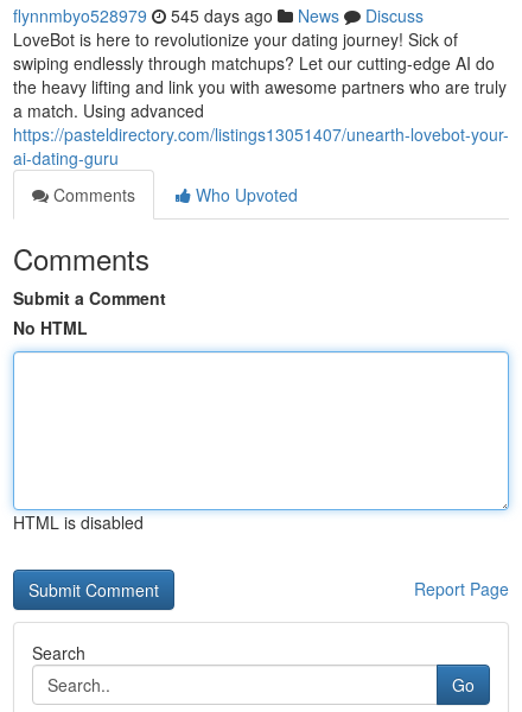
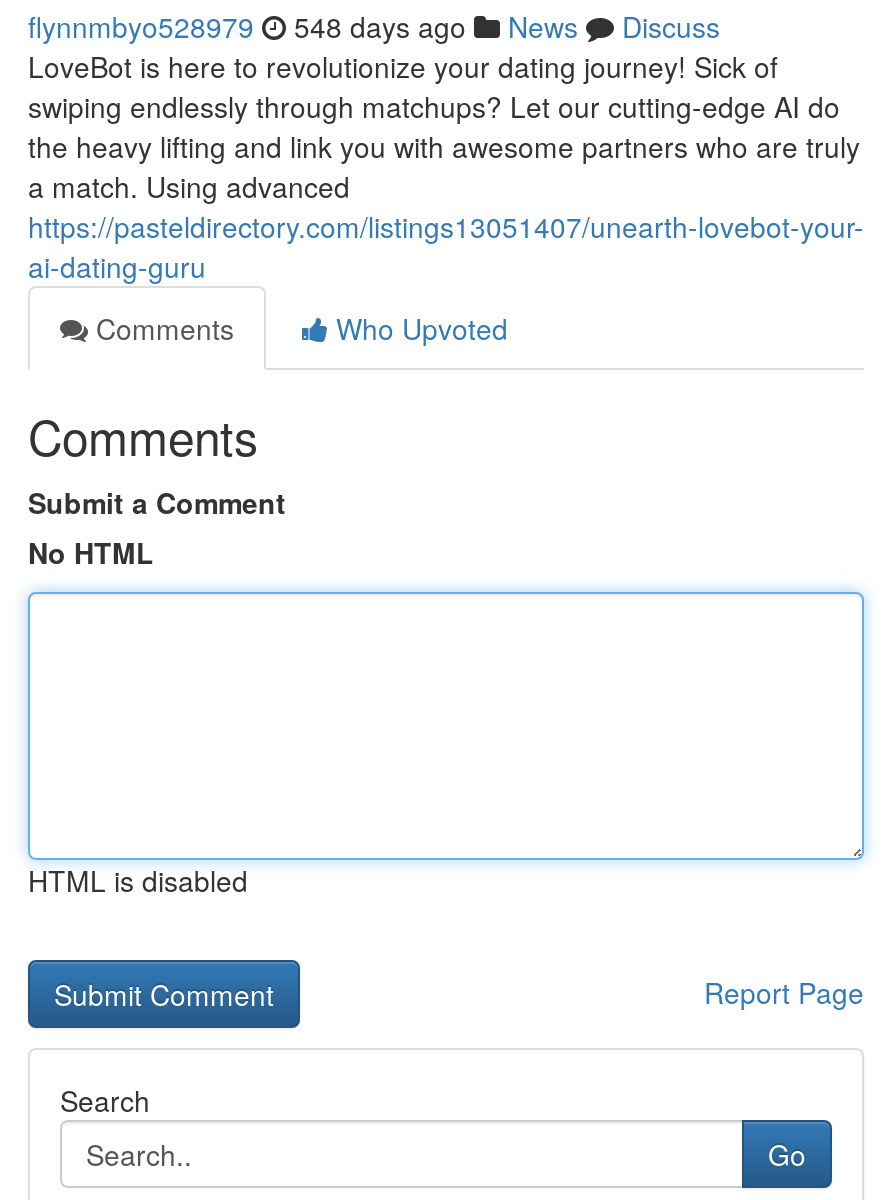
[13,4,424,27] flynnmbyo528979 545 days ago News Discuss -> [28,6,720,46] flynnmbyo528979 548 days ago News Discuss

